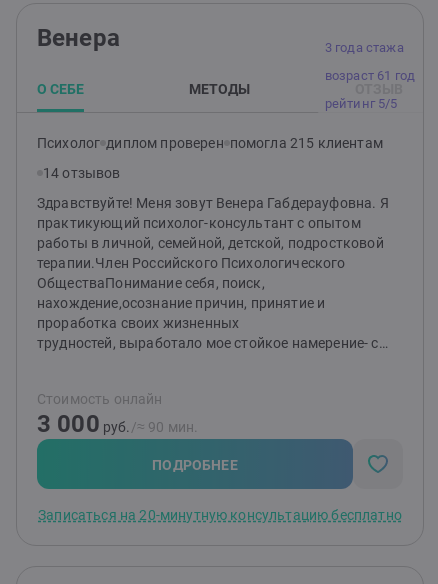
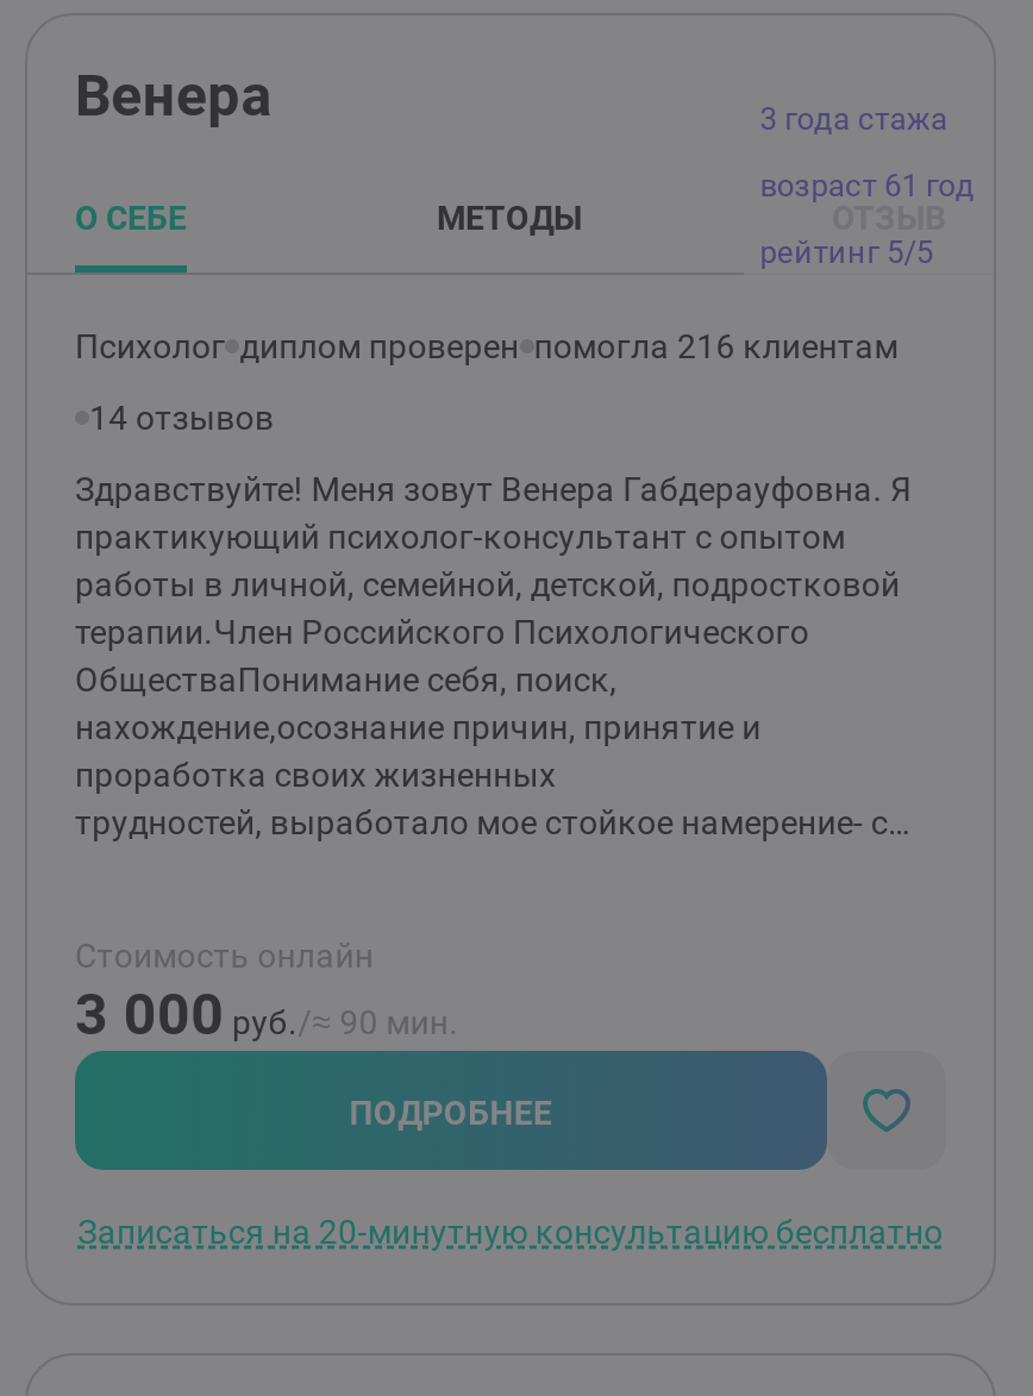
[37,135,383,151] Психолог диплом проверен помогла 215 клиентам -> [75,327,898,365] Психолог диплом проверен помогла 216 клиентам

